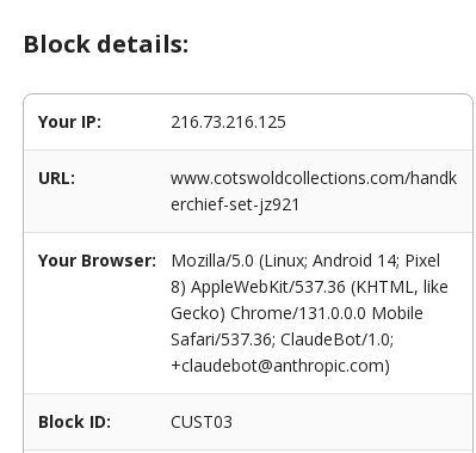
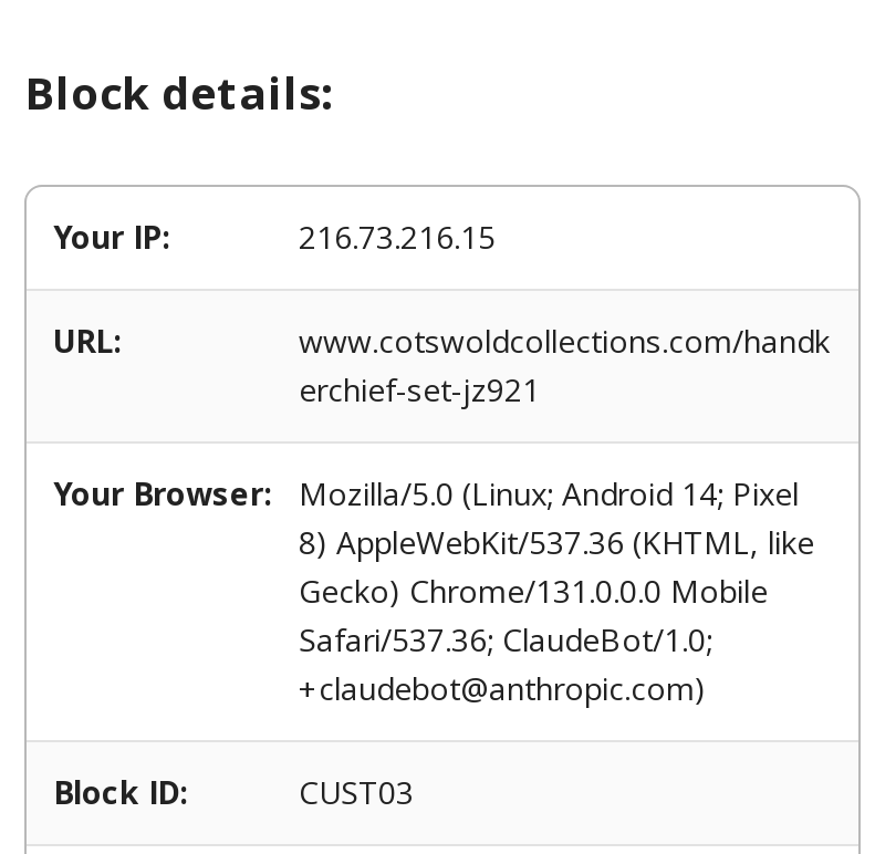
[171,110,286,133] 216.73.216.125 -> [299,216,496,258] 216.73.216.15

